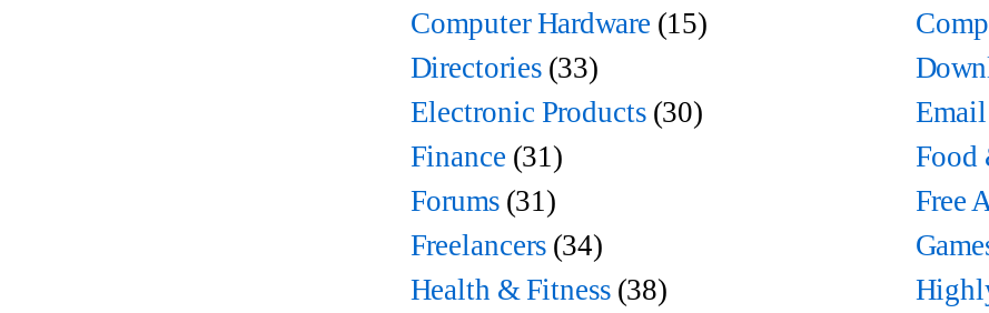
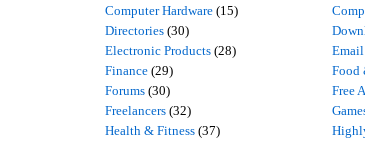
[411,50,597,84] Directories (33) -> [105,23,189,38] Directories (30)
[411,95,702,128] Electronic Products (30) -> [105,43,236,58] Electronic Products (28)
[411,139,562,172] Finance (31) -> [105,63,173,78] Finance (29)
[411,184,555,217] Forums (31) -> [105,83,170,98] Forums (30)
[411,228,602,261] Freelancers (34) -> [105,103,191,118] Freelancers (32)
[411,272,666,306] Health & Fitness (38) -> [105,123,220,138] Health & Fitness (37)

